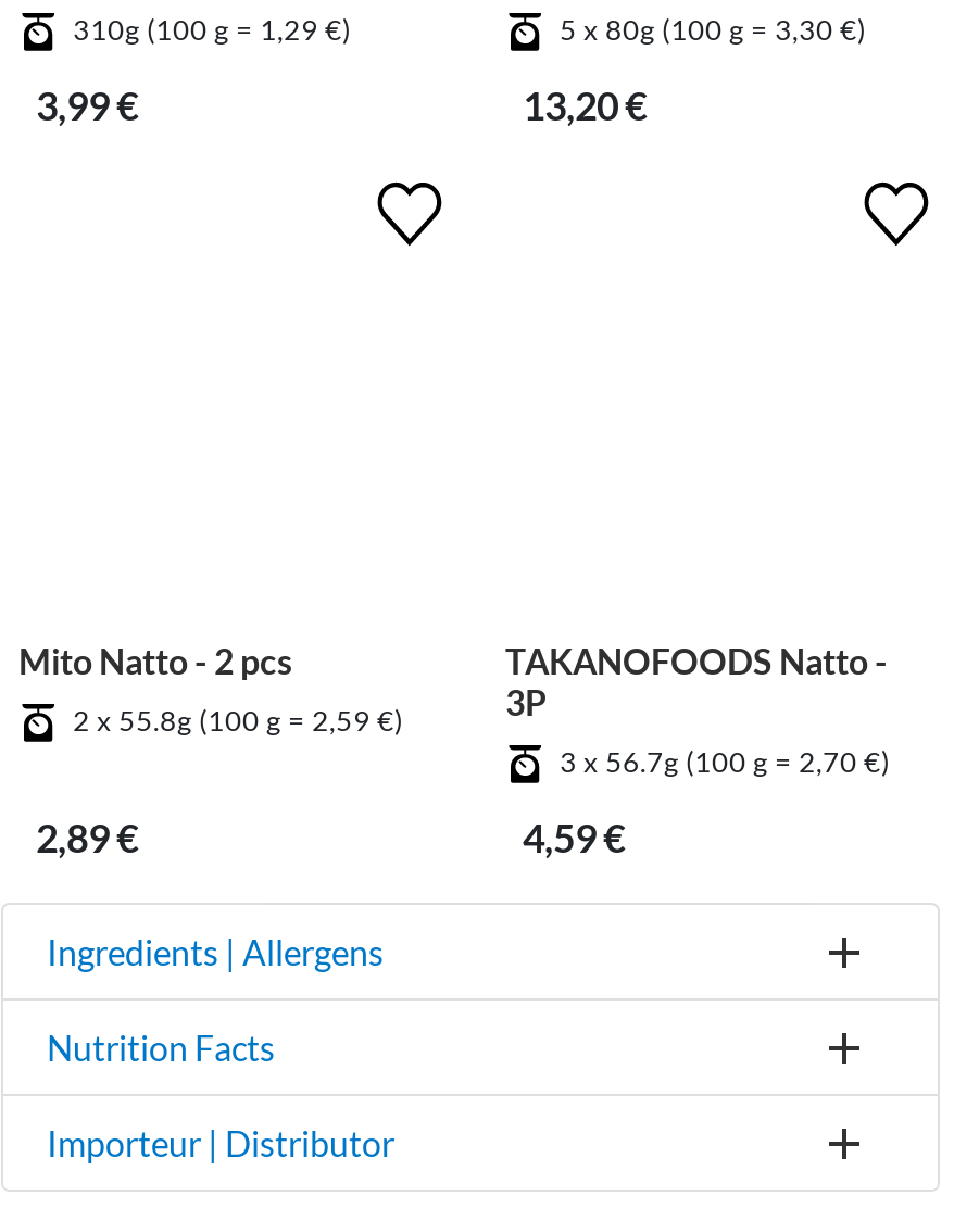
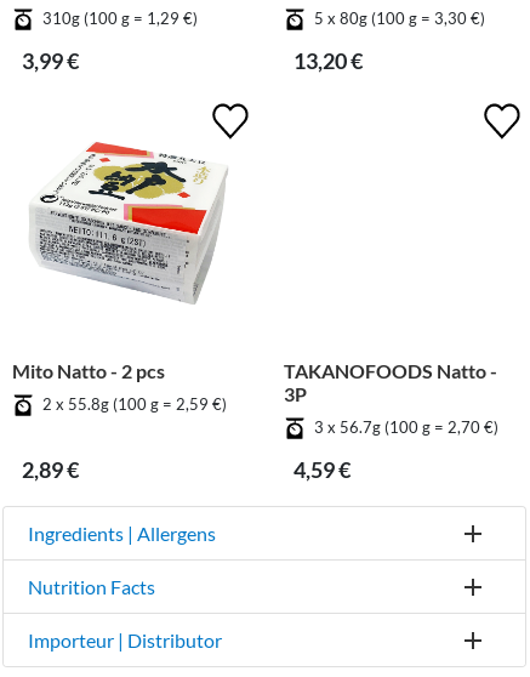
none -> [29,141,228,305] [image]

